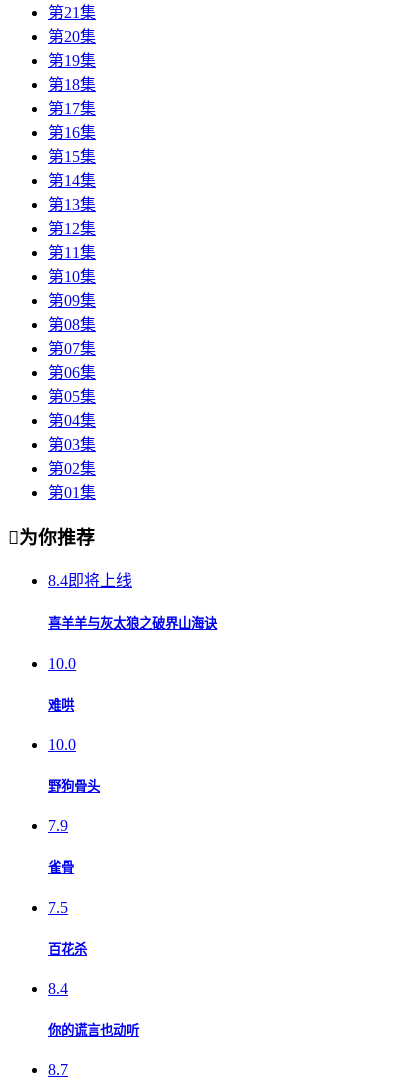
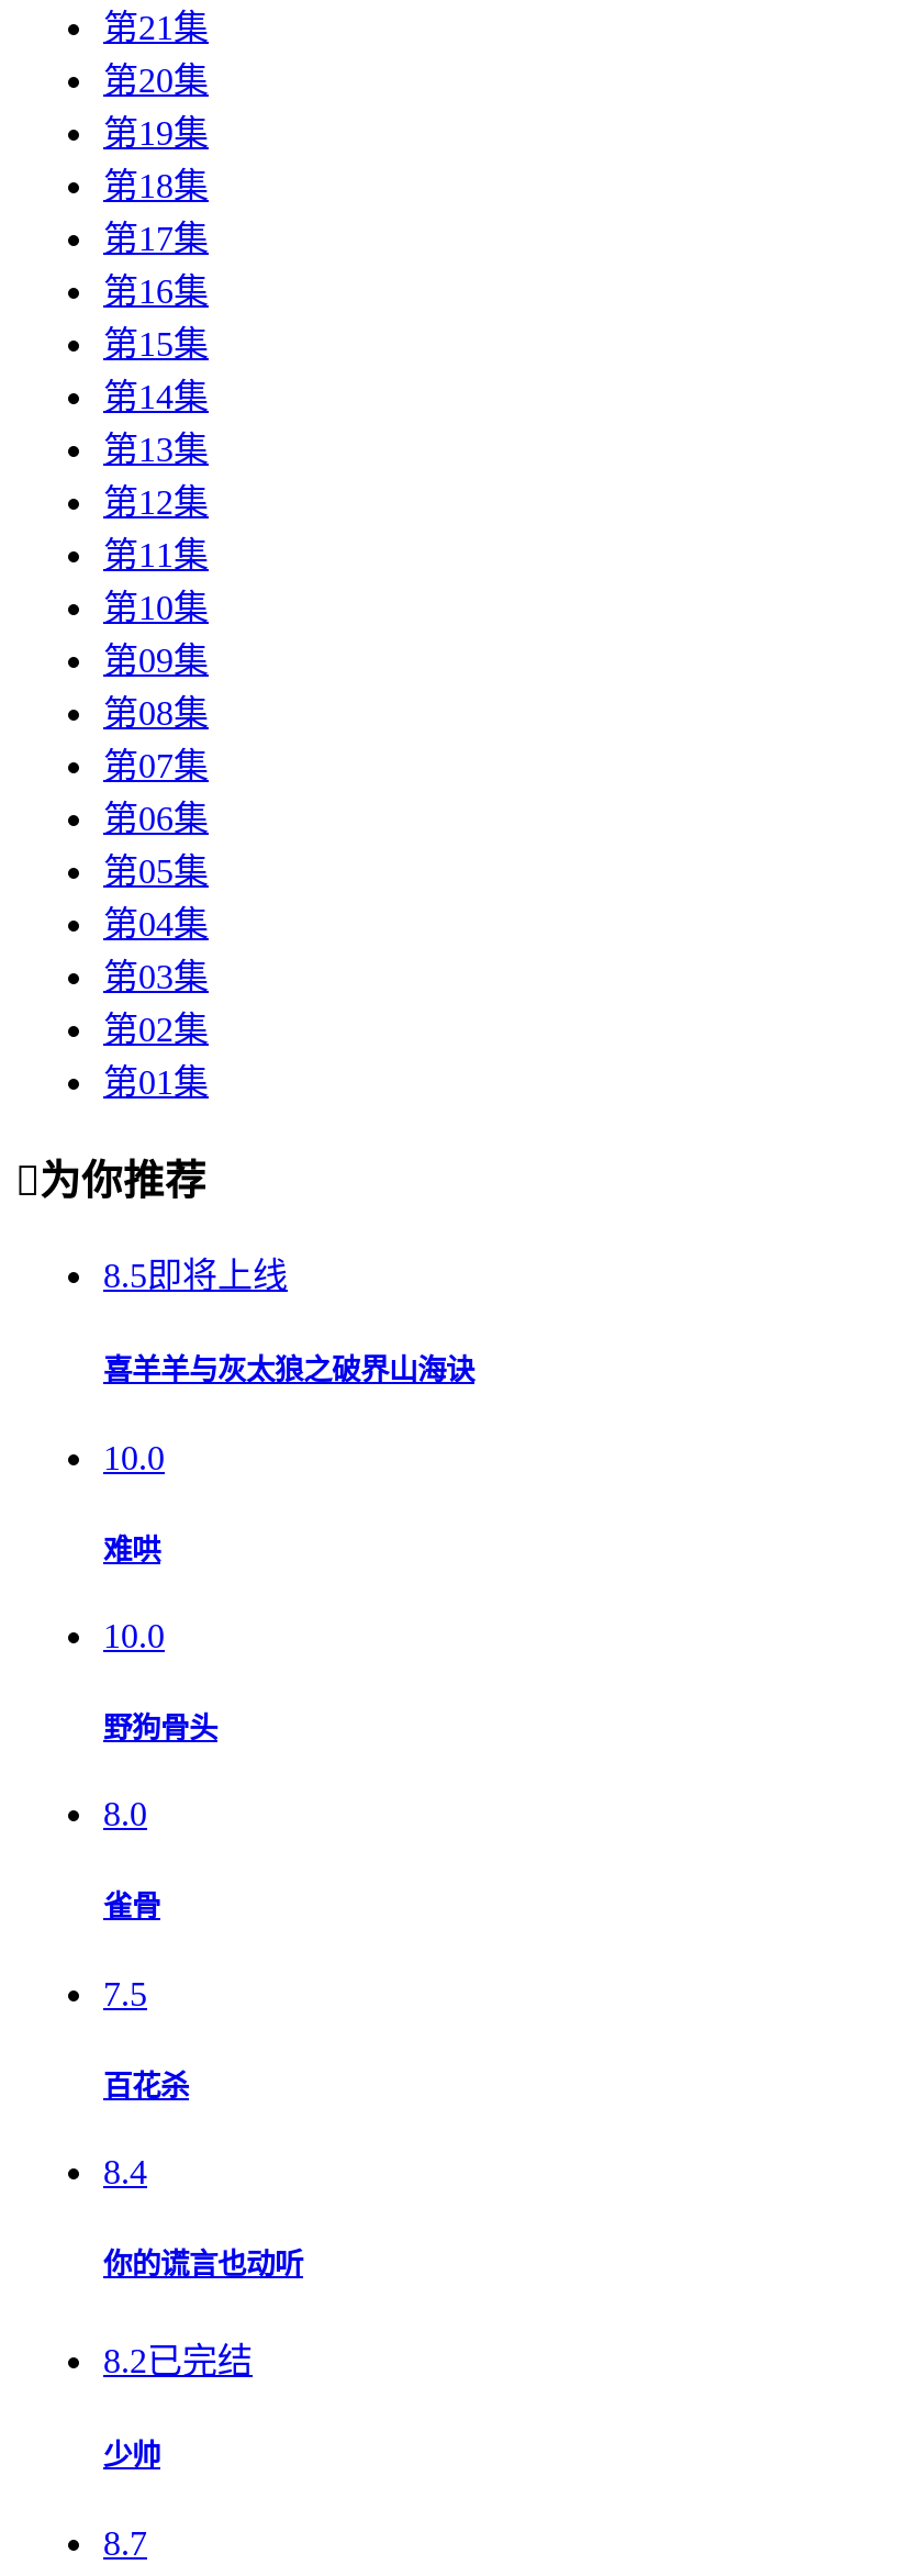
[48,572,132,589] 8.4即将上线 -> [103,1257,288,1294] 8.5即将上线
[48,817,68,834] 7.9 -> [103,1796,147,1833] 8.0
none -> [103,2343,253,2473] 8.2已完结 | 少帅

